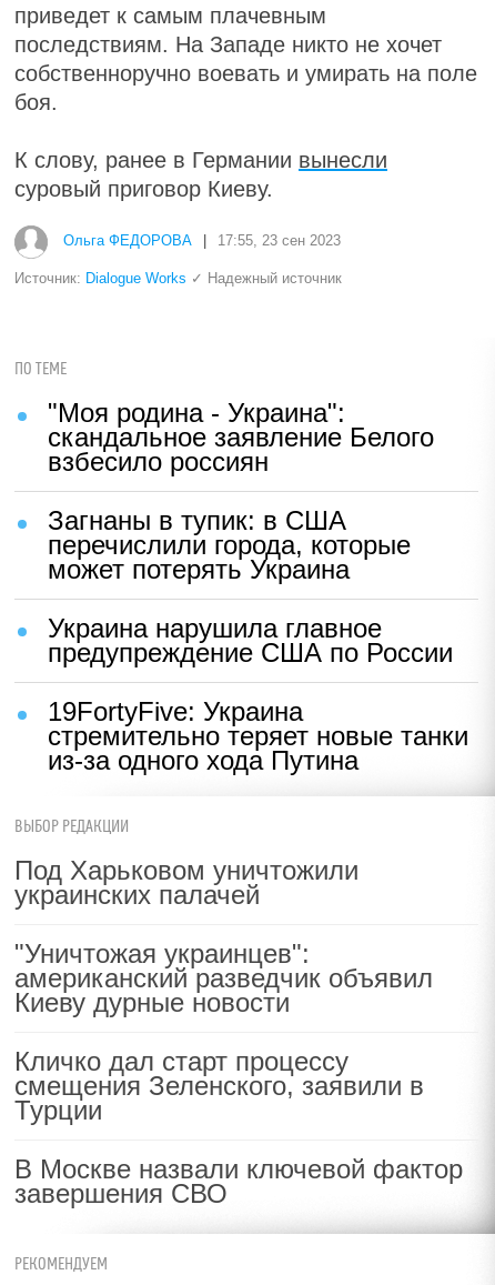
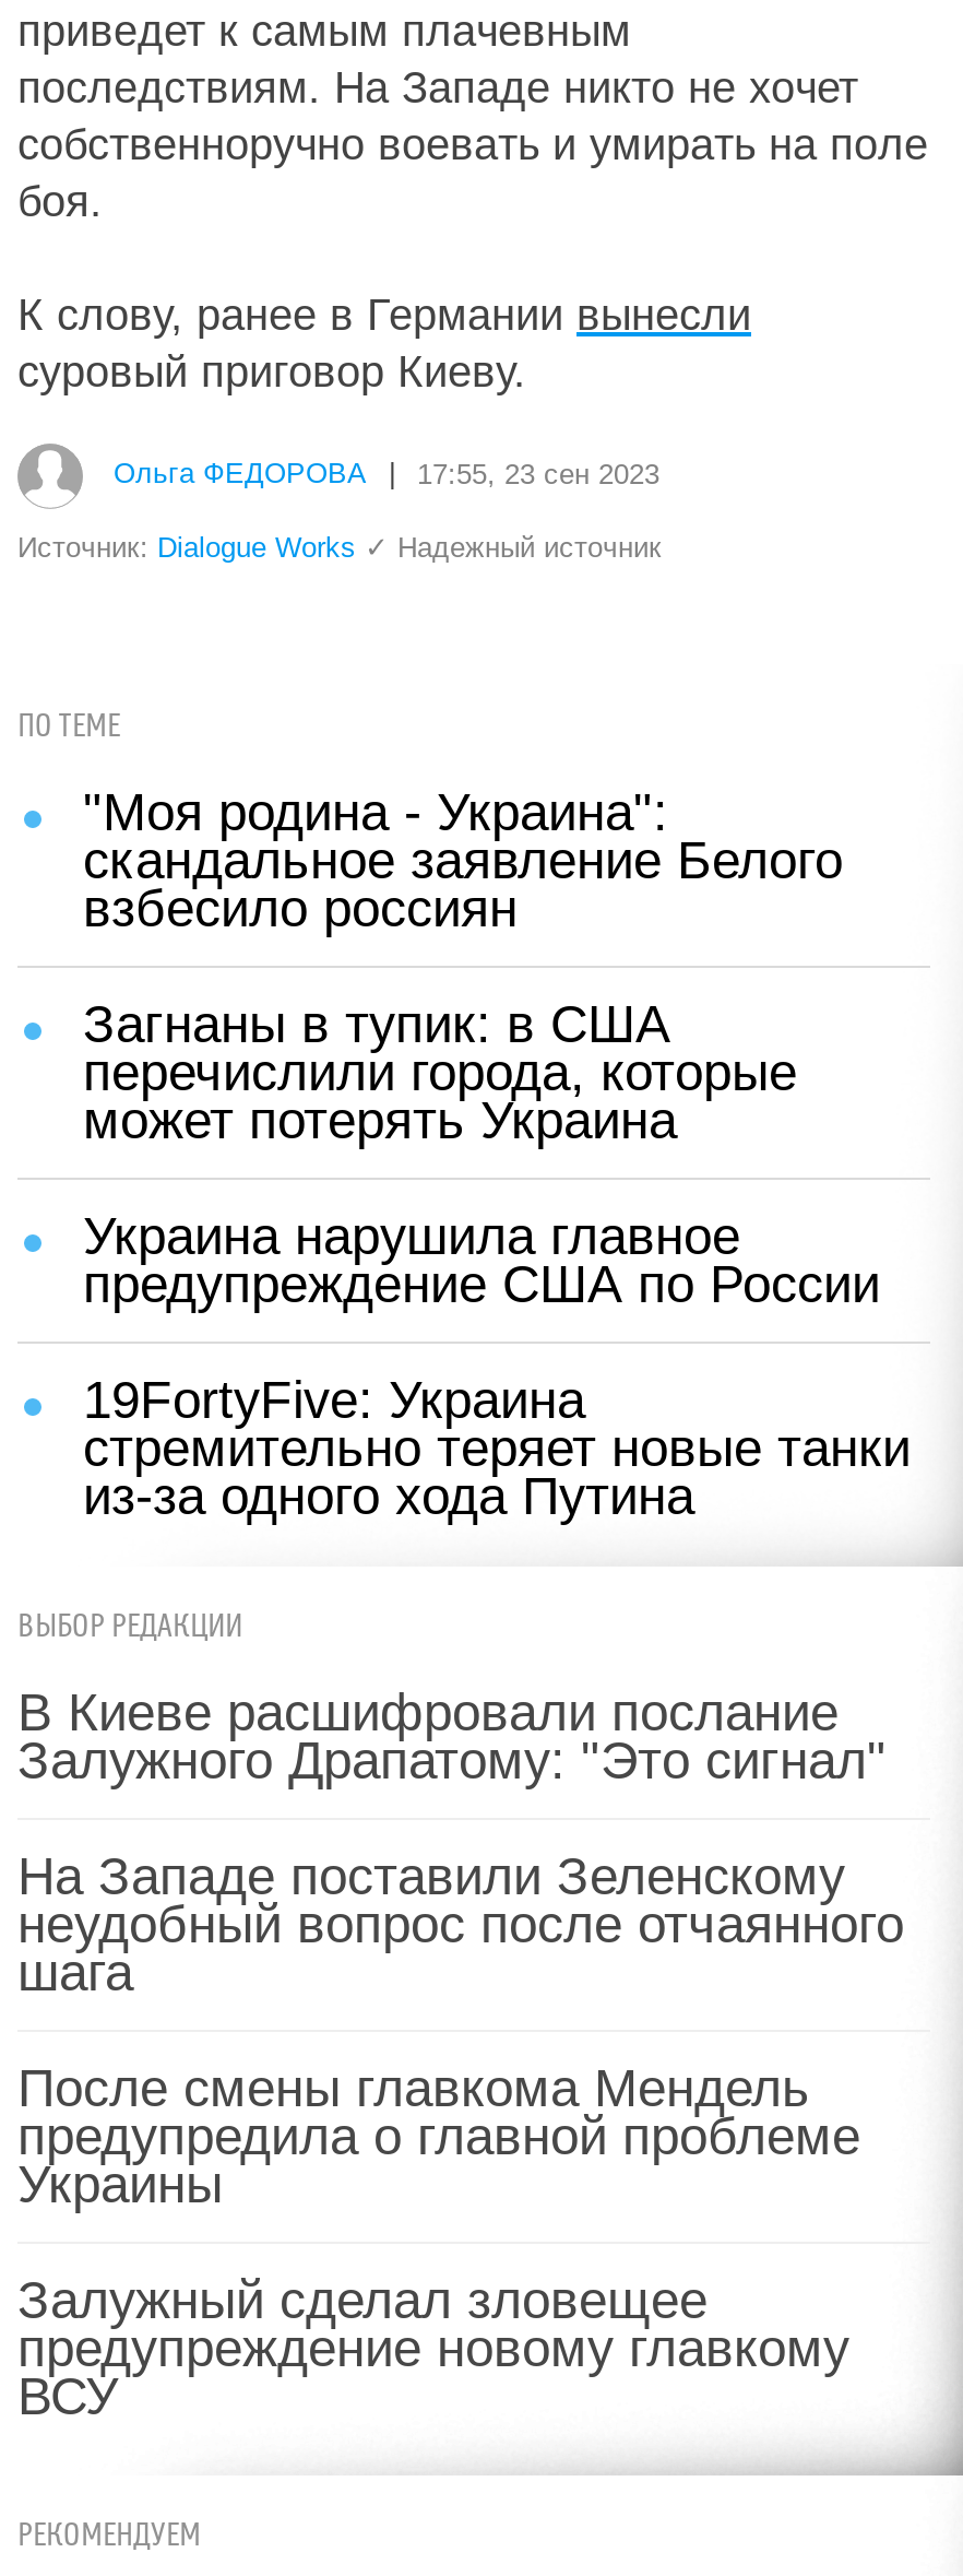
[14,855,358,910] Под Харьковом уничтожили | украинских палачей -> [17,1682,887,1789] В Киеве расшифровали послание | Залужного Драпатому: "Это сигнал"
[14,938,433,1017] "Уничтожая украинцев": | американский разведчик объявил | Киеву дурные новости -> [17,1846,904,2001] На Западе поставили Зеленскому | неудобный вопрос после отчаянного | шага
[14,1046,424,1125] Кличко дал старт процессу | смещения Зеленского, заявили в | Турции -> [17,2058,860,2213] После смены главкома Мендель | предупредила о главной проблеме | Украины
[14,1154,463,1208] В Москве назвали ключевой фактор | завершения СВО -> [17,2270,849,2425] Залужный сделал зловещее | предупреждение новому главкому | ВСУ

